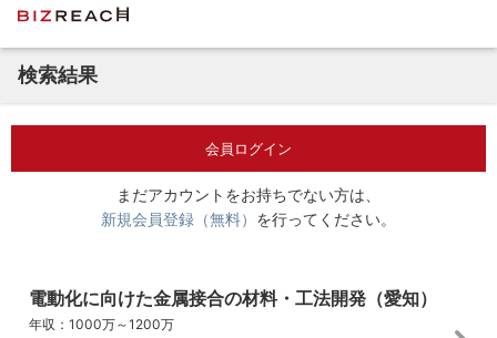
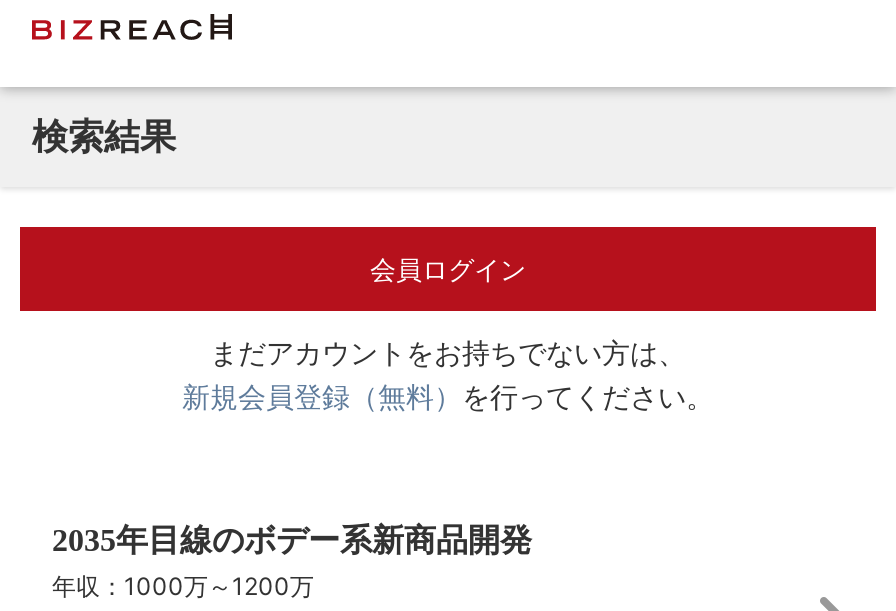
[29,287,437,305] 電動化に向けた金属接合の材料・工法開発（愛知） -> [52,519,532,551] 2035年目線のボデー系新商品開発

